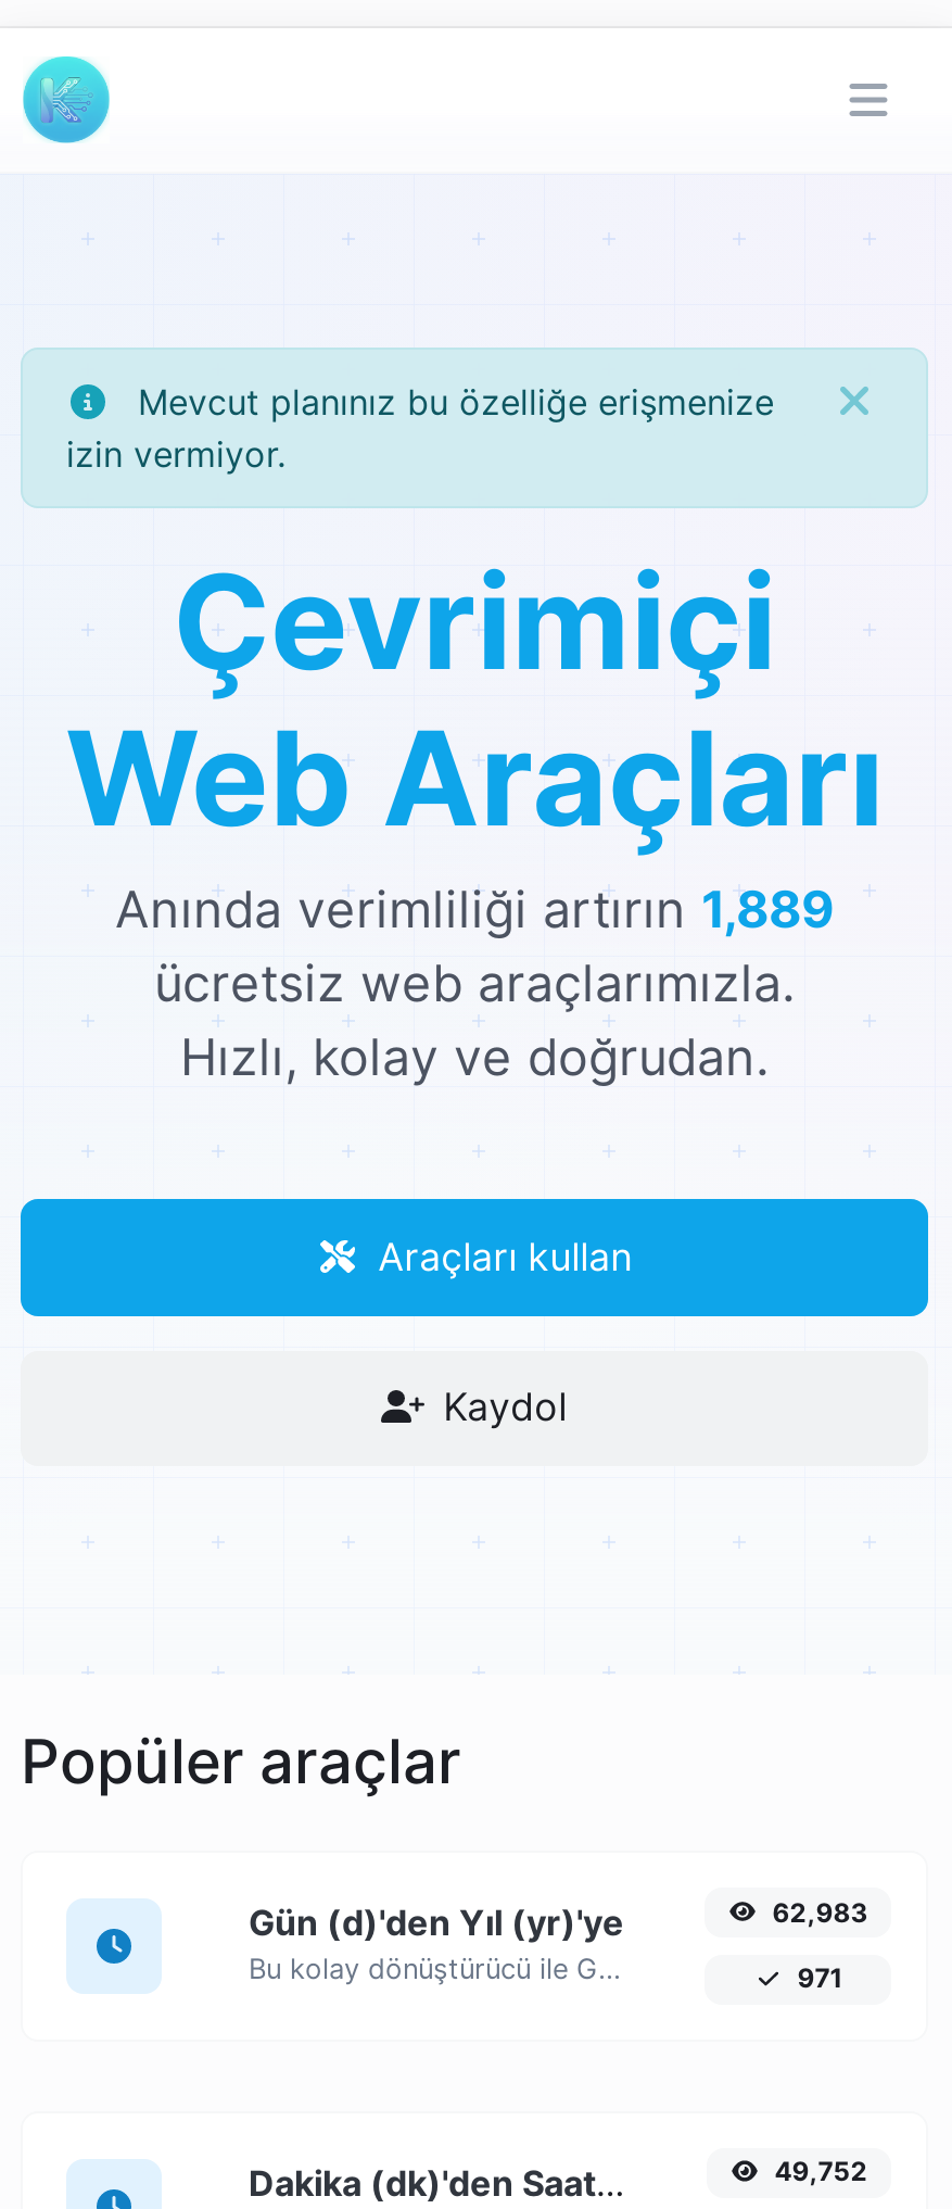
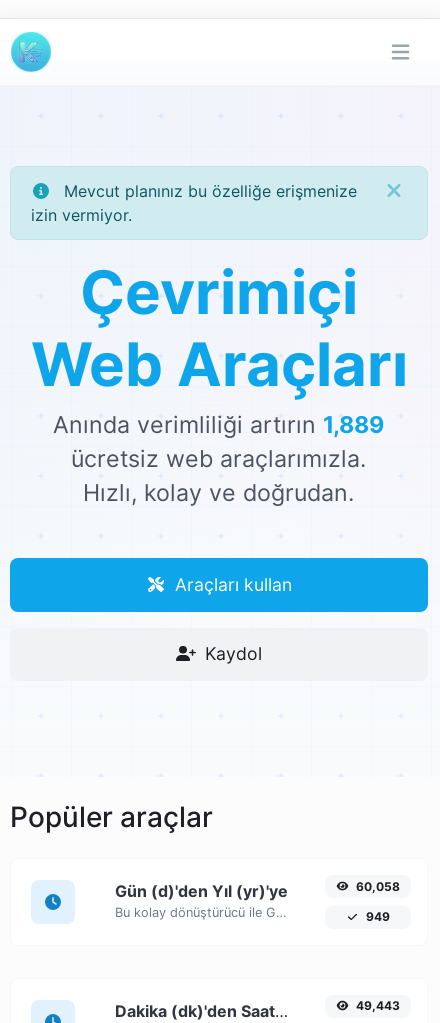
[766,1895,868,1928] 62,983 -> [353,879,400,894] 60,058
[791,1962,843,1995] 971 -> [363,909,390,924] 949
[768,2155,868,2187] 49,752 -> [353,998,400,1013] 49,443

